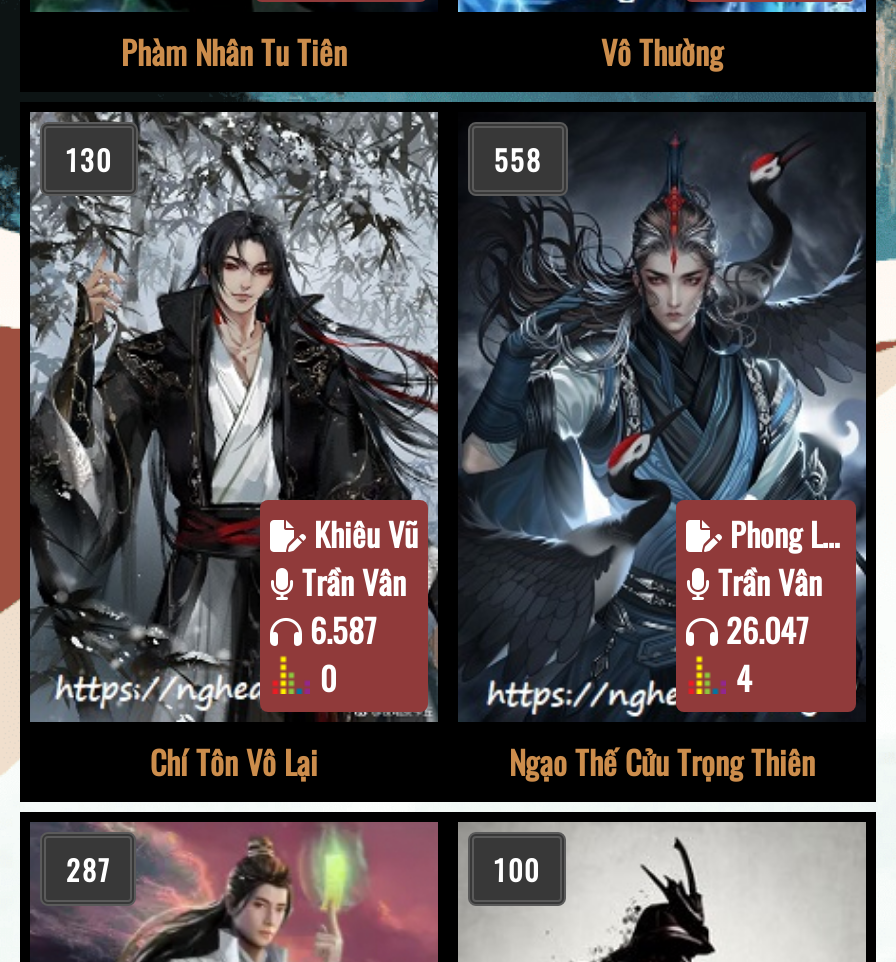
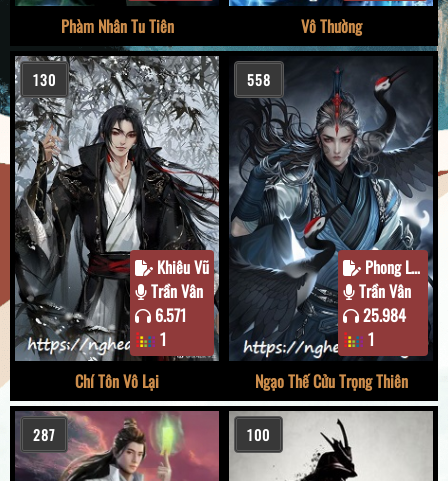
[302,607,376,655] 6.587 -> [151,303,186,327] 6.571
[718,607,808,655] 26.047 -> [359,303,406,327] 25.984
[320,655,336,703] 0 -> [160,327,166,351] 1
[736,655,752,703] 4 -> [368,327,374,351] 1

